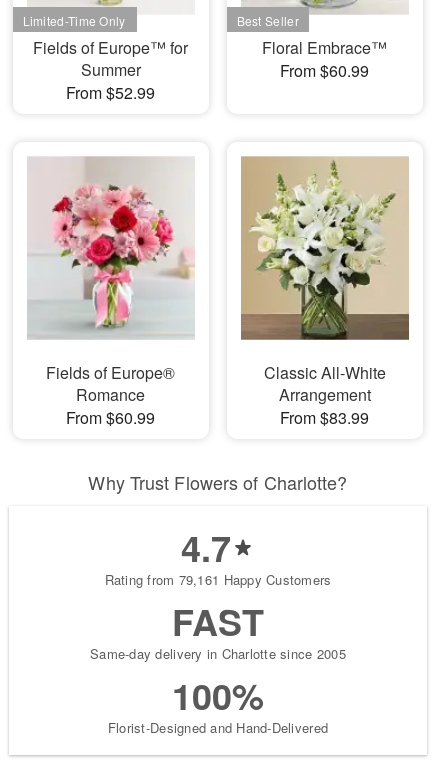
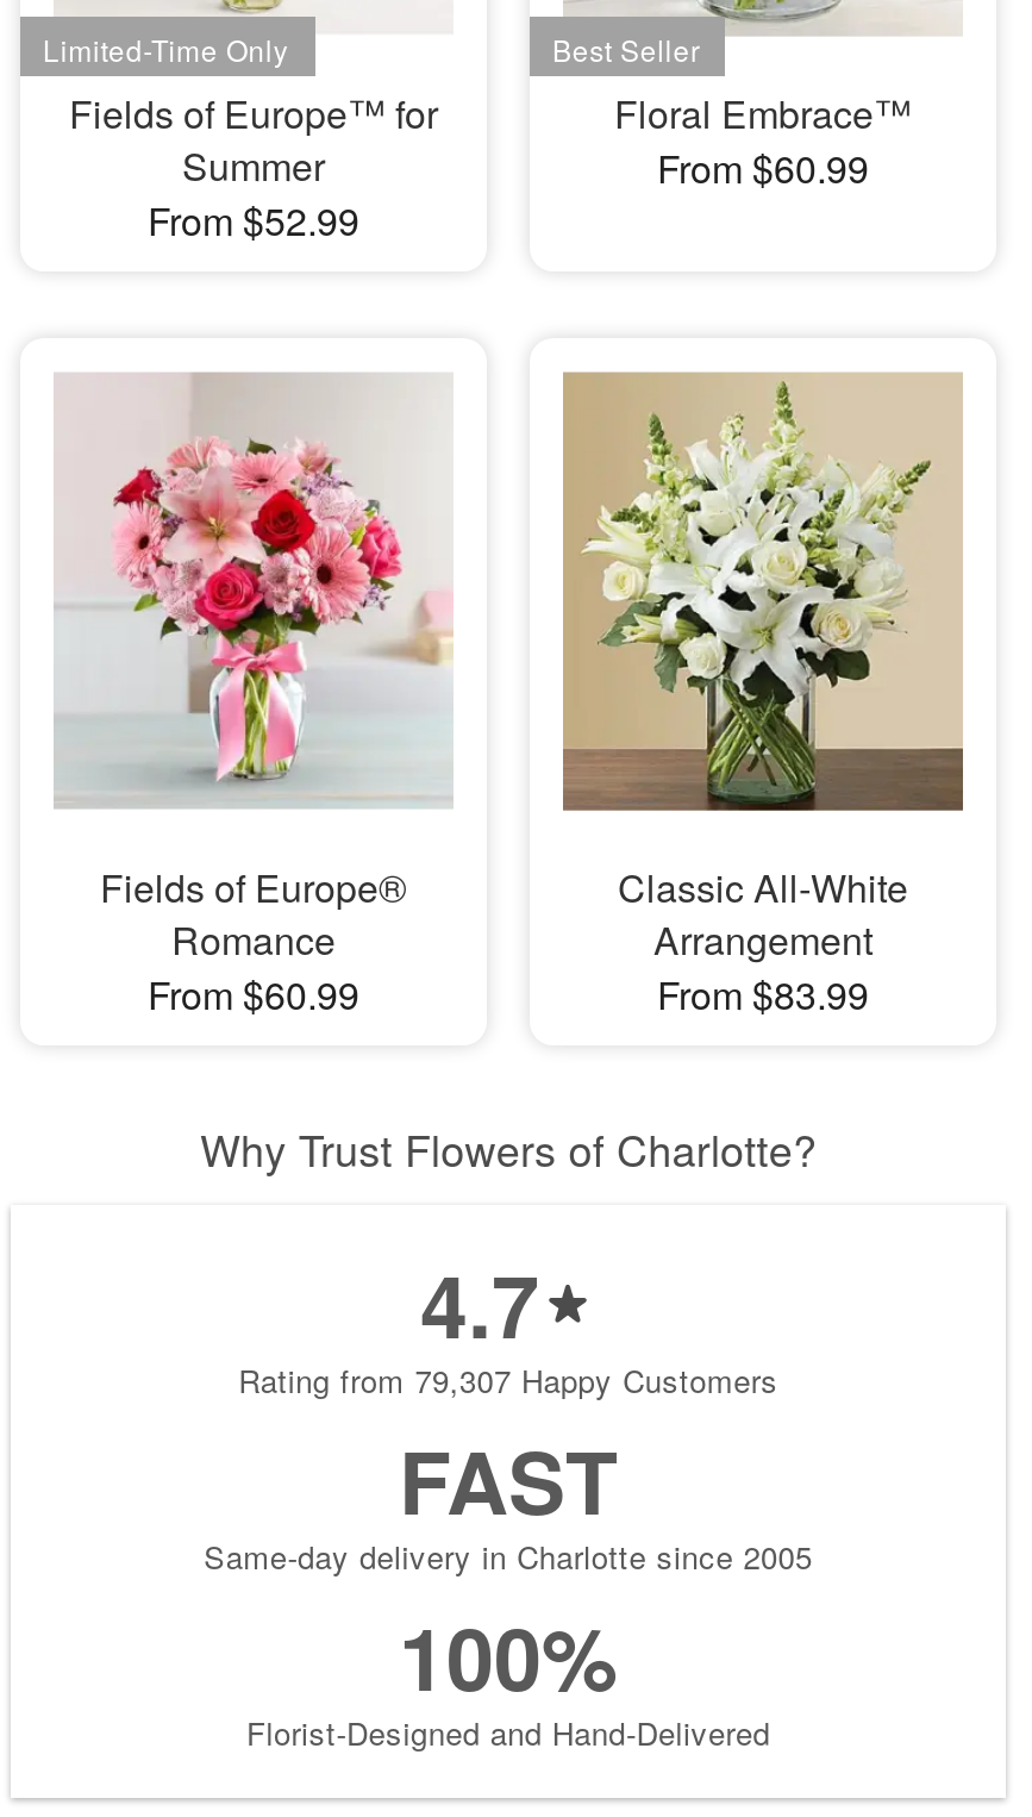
[105,570,331,589] Rating from 79,161 Happy Customers -> [238,1358,778,1403] Rating from 79,307 Happy Customers

